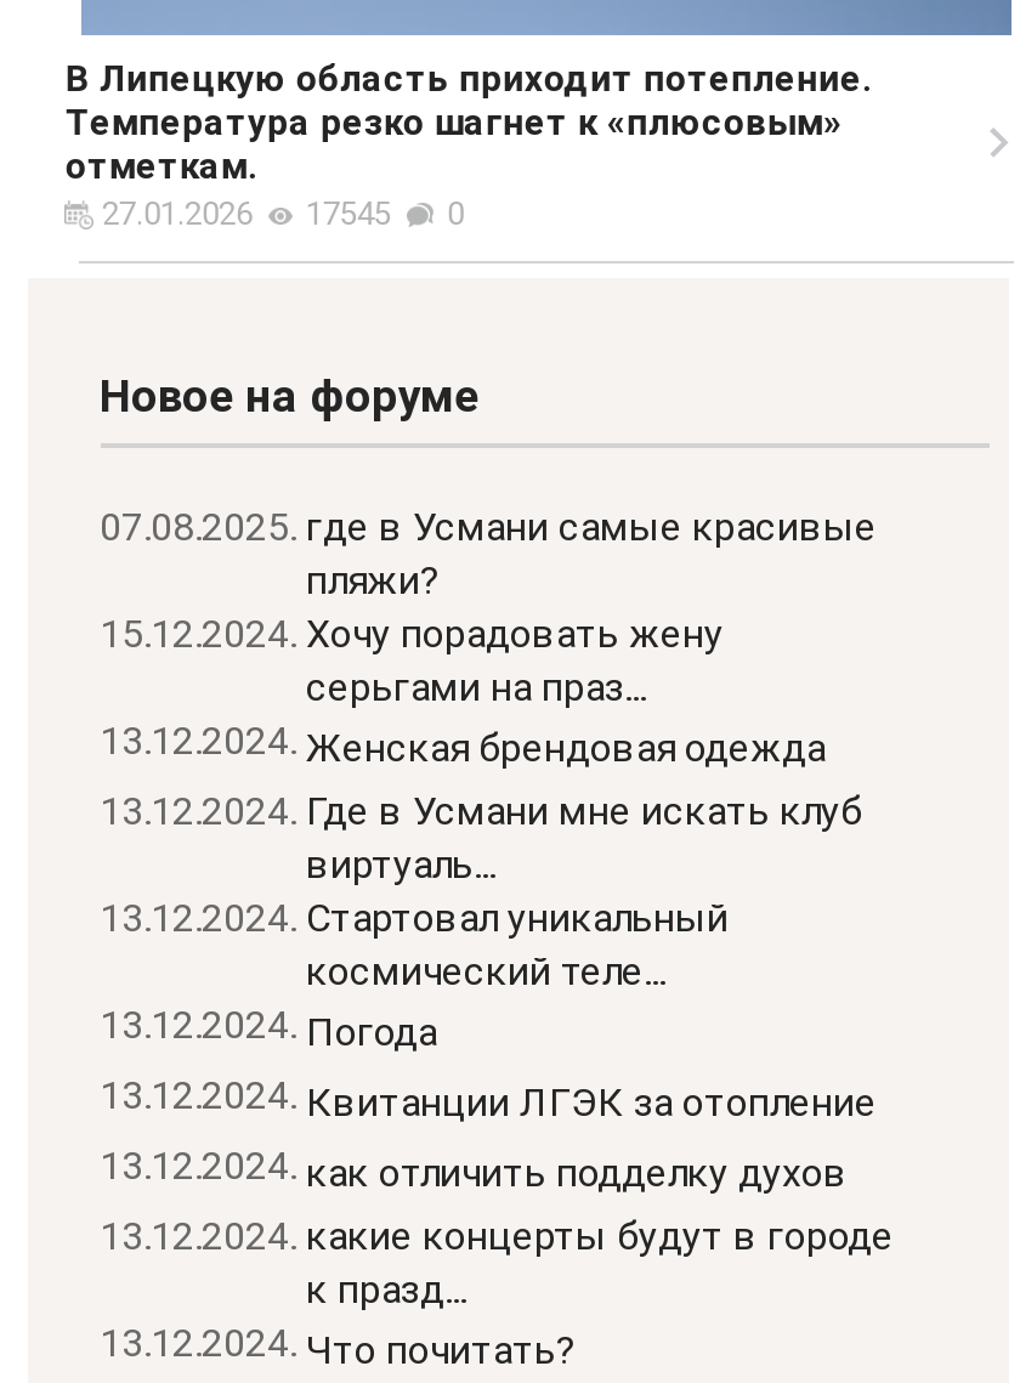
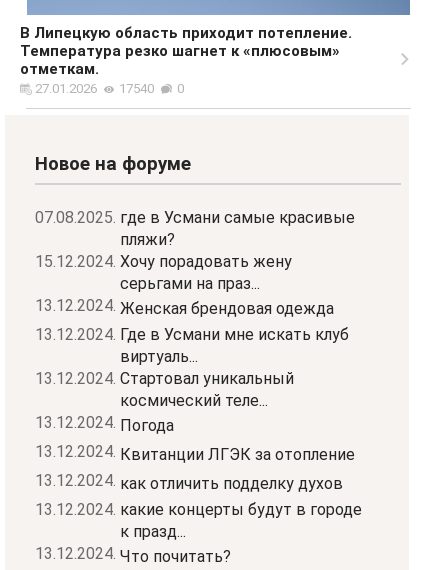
[102,195,464,231] 27.01.2026 17545 0 -> [35,81,184,96] 27.01.2026 17540 0

